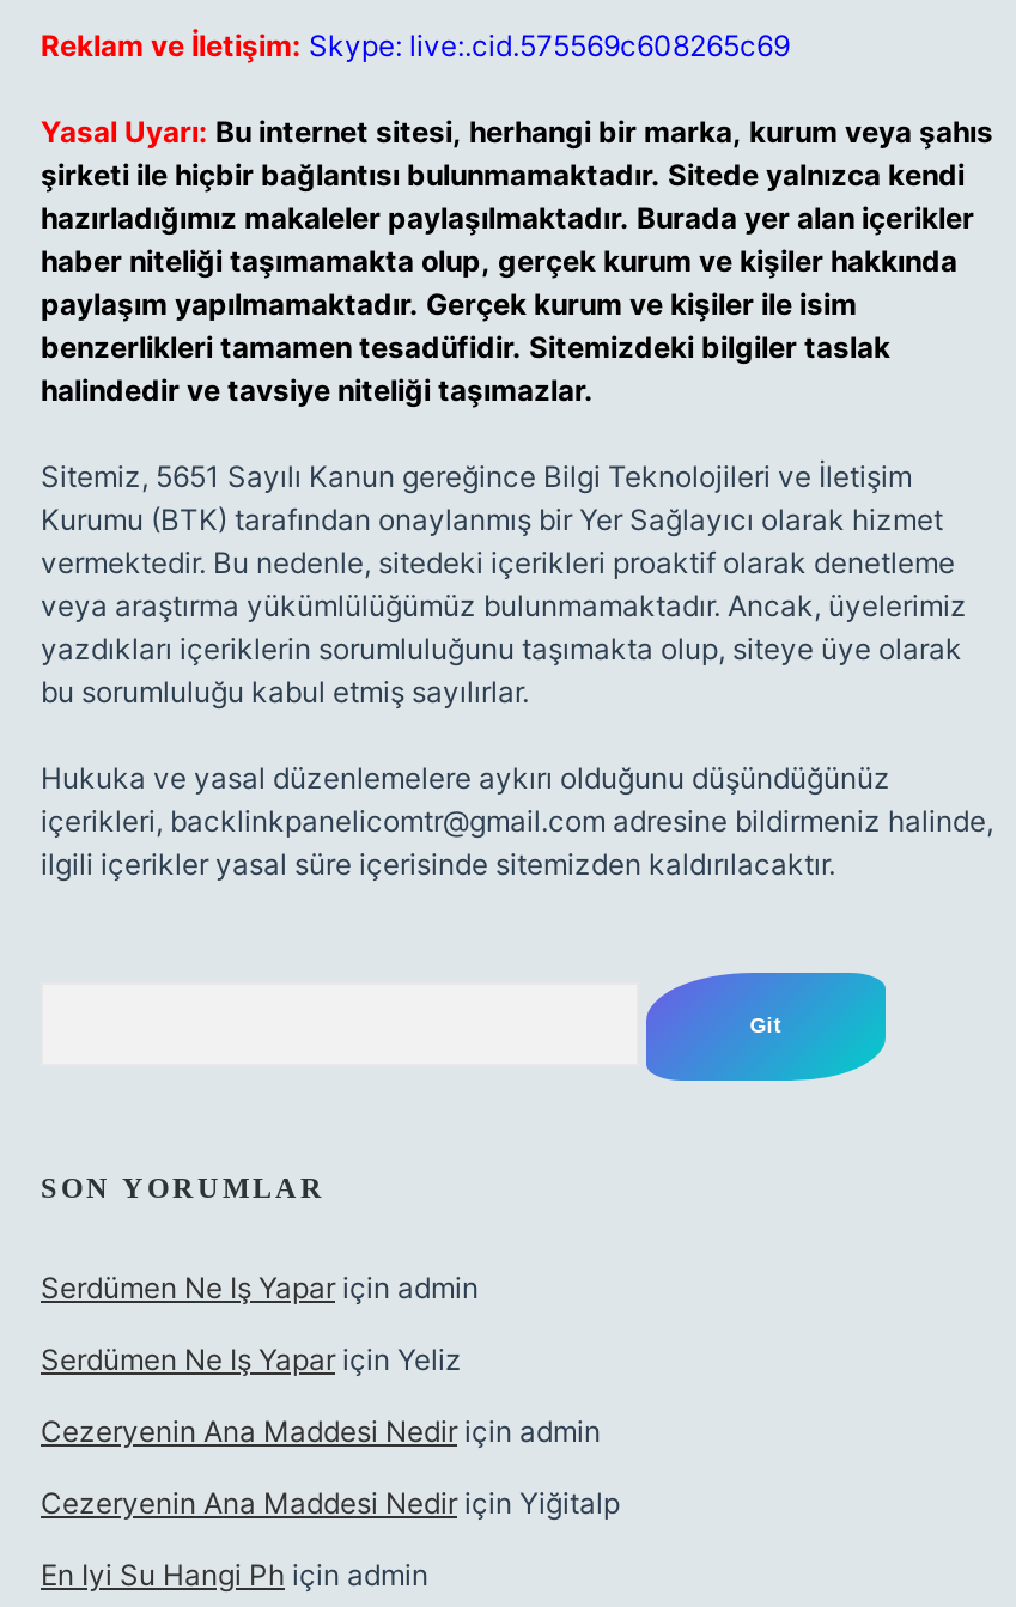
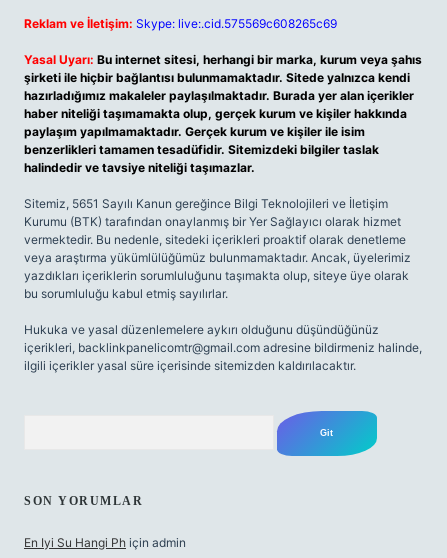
[41,1270,620,1521] Serdümen Ne Iş Yapar için admin | Serdümen Ne Iş Yapar için Yeliz | Cezeryenin Ana Maddesi Nedir için admin | Cezeryenin Ana Maddesi Nedir için Yiğitalp -> none

